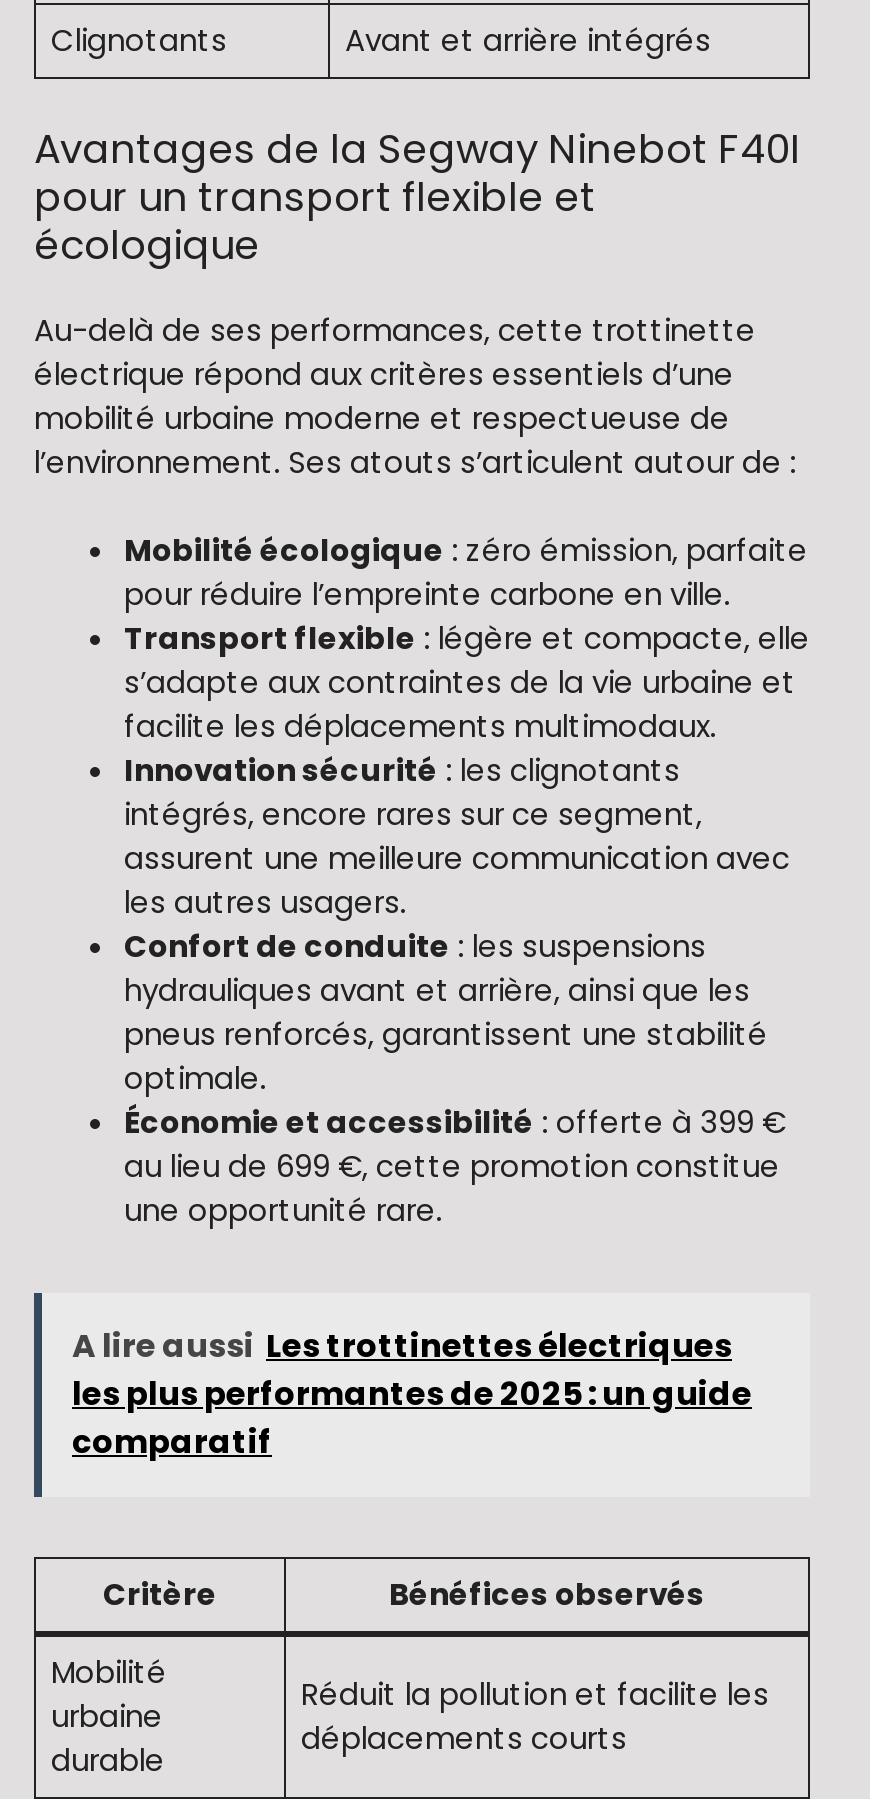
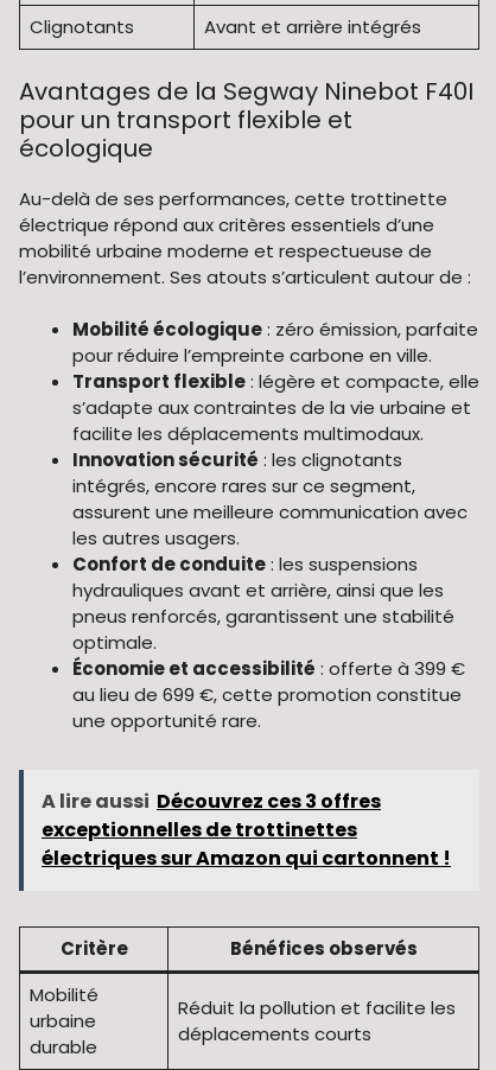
[72,1323,752,1465] A lire aussi Les trottinettes électriques | les plus performantes de 2025 : un guide | comparatif -> [42,788,451,872] A lire aussi Découvrez ces 3 offres | exceptionnelles de trottinettes | électriques sur Amazon qui cartonnent !

